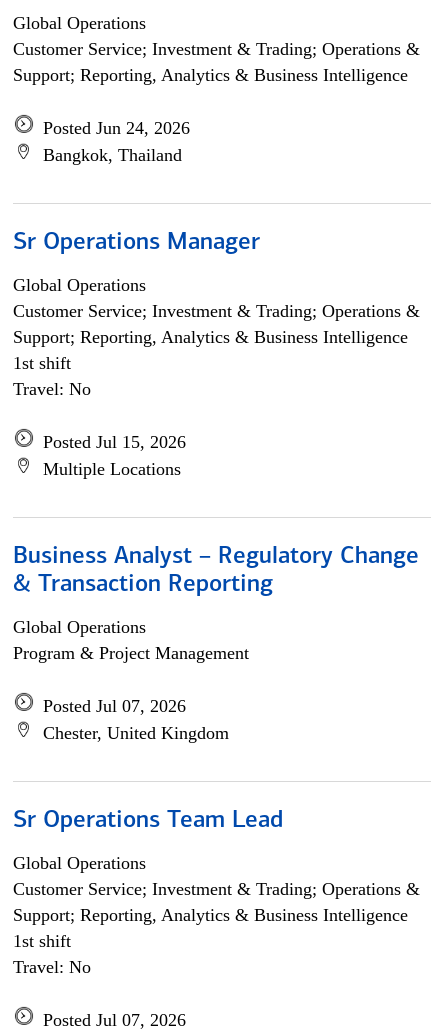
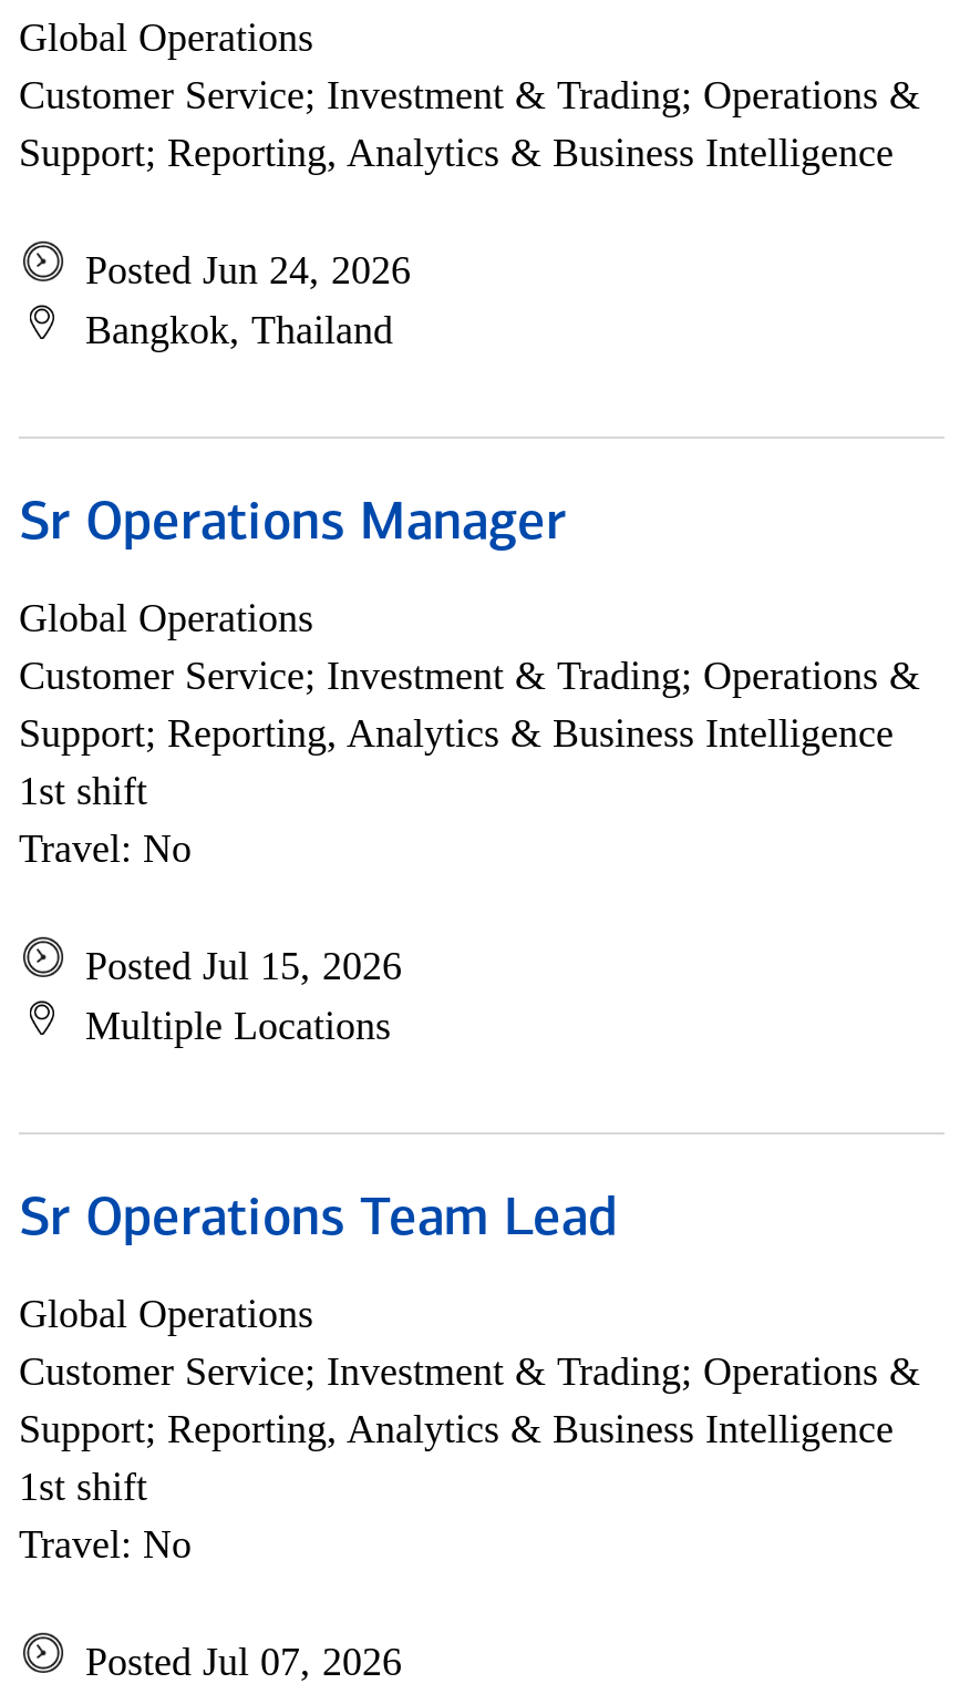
[13,545,419,743] Business Analyst – Regulatory Change | & Transaction Reporting | Global Operations | Program & Project Management | Posted Jul 07, 2026 | Chester, United Kingdom -> none

